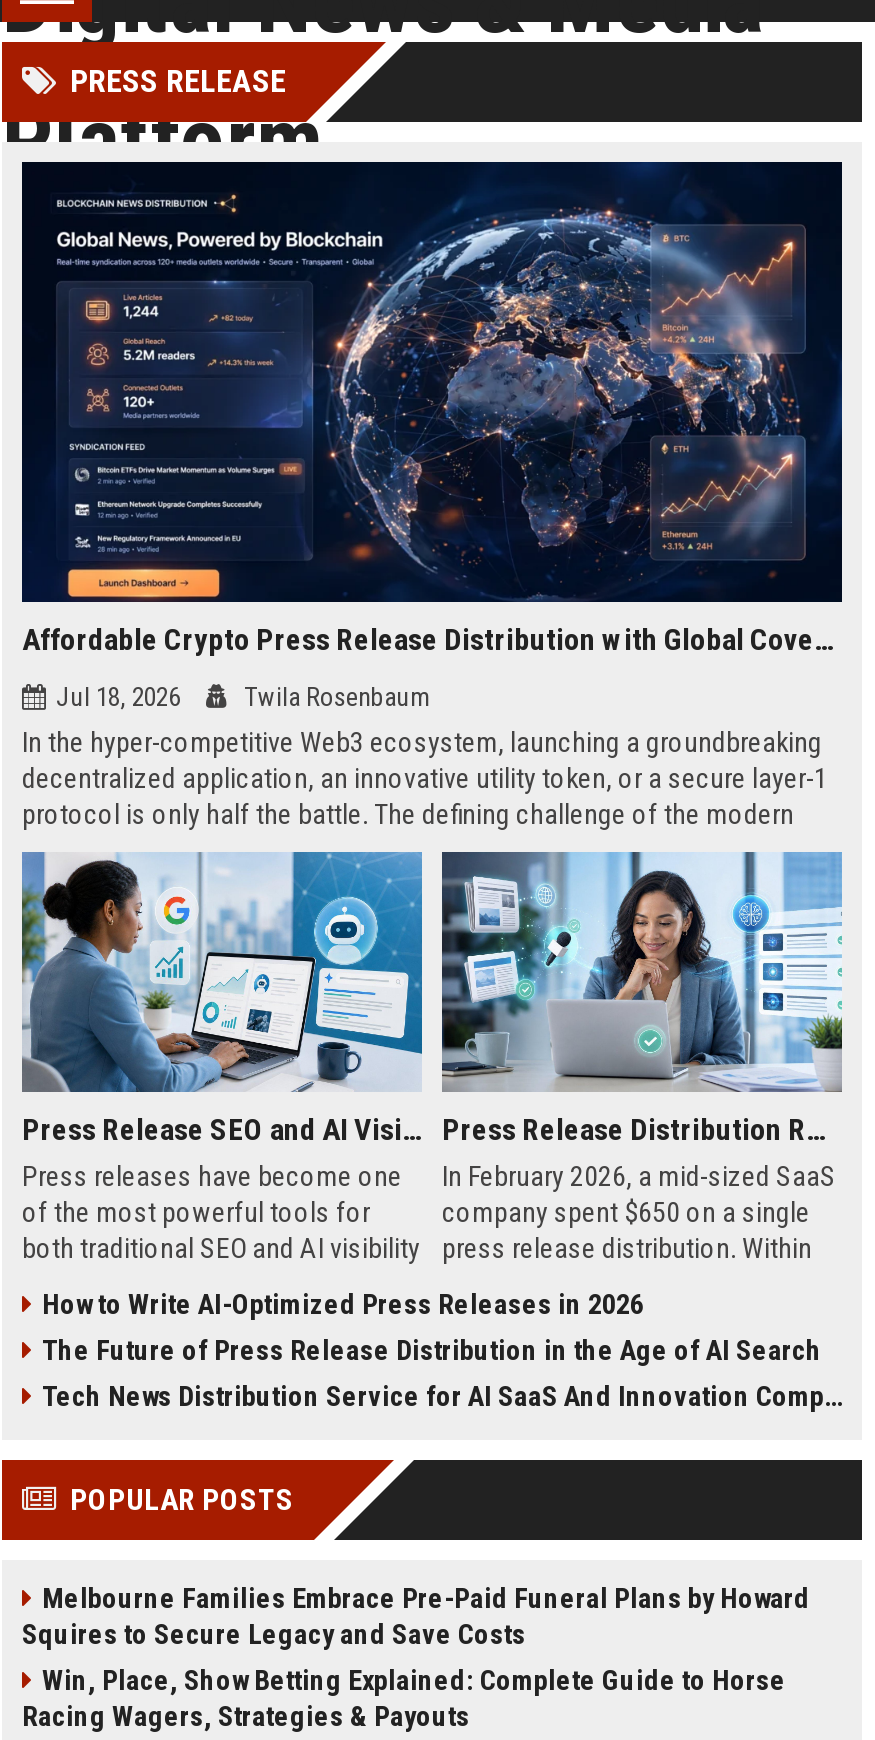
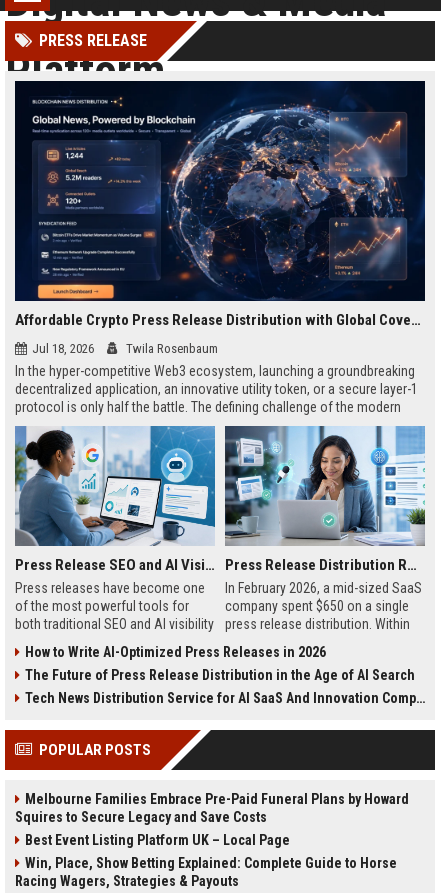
none -> [25,832,290,848] Best Event Listing Platform UK – Local Page

